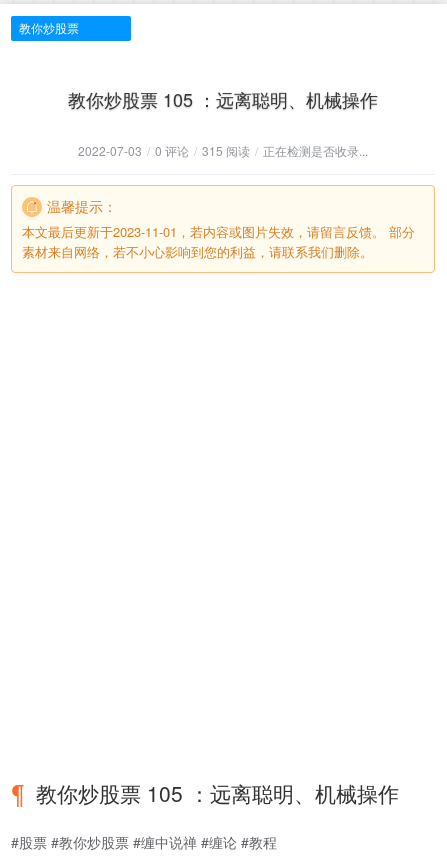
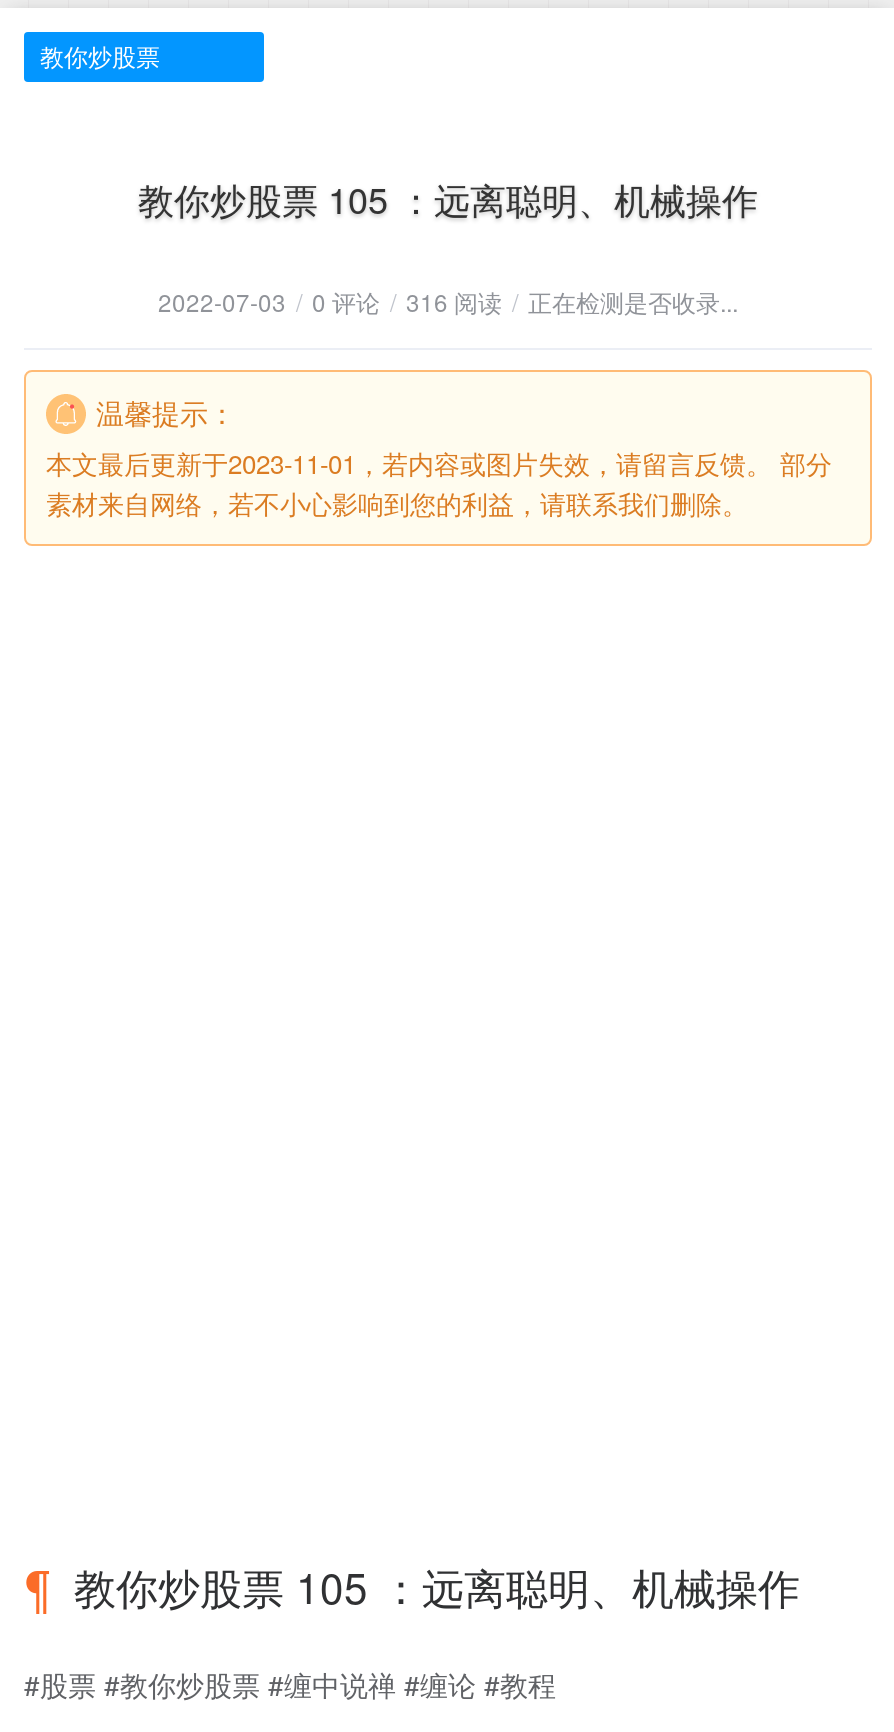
[78,142,368,159] 2022-07-03 / 0 评论 / 315 阅读 / 正在检测是否收录... -> [158,284,738,318] 2022-07-03 / 0 评论 / 316 阅读 / 正在检测是否收录...

